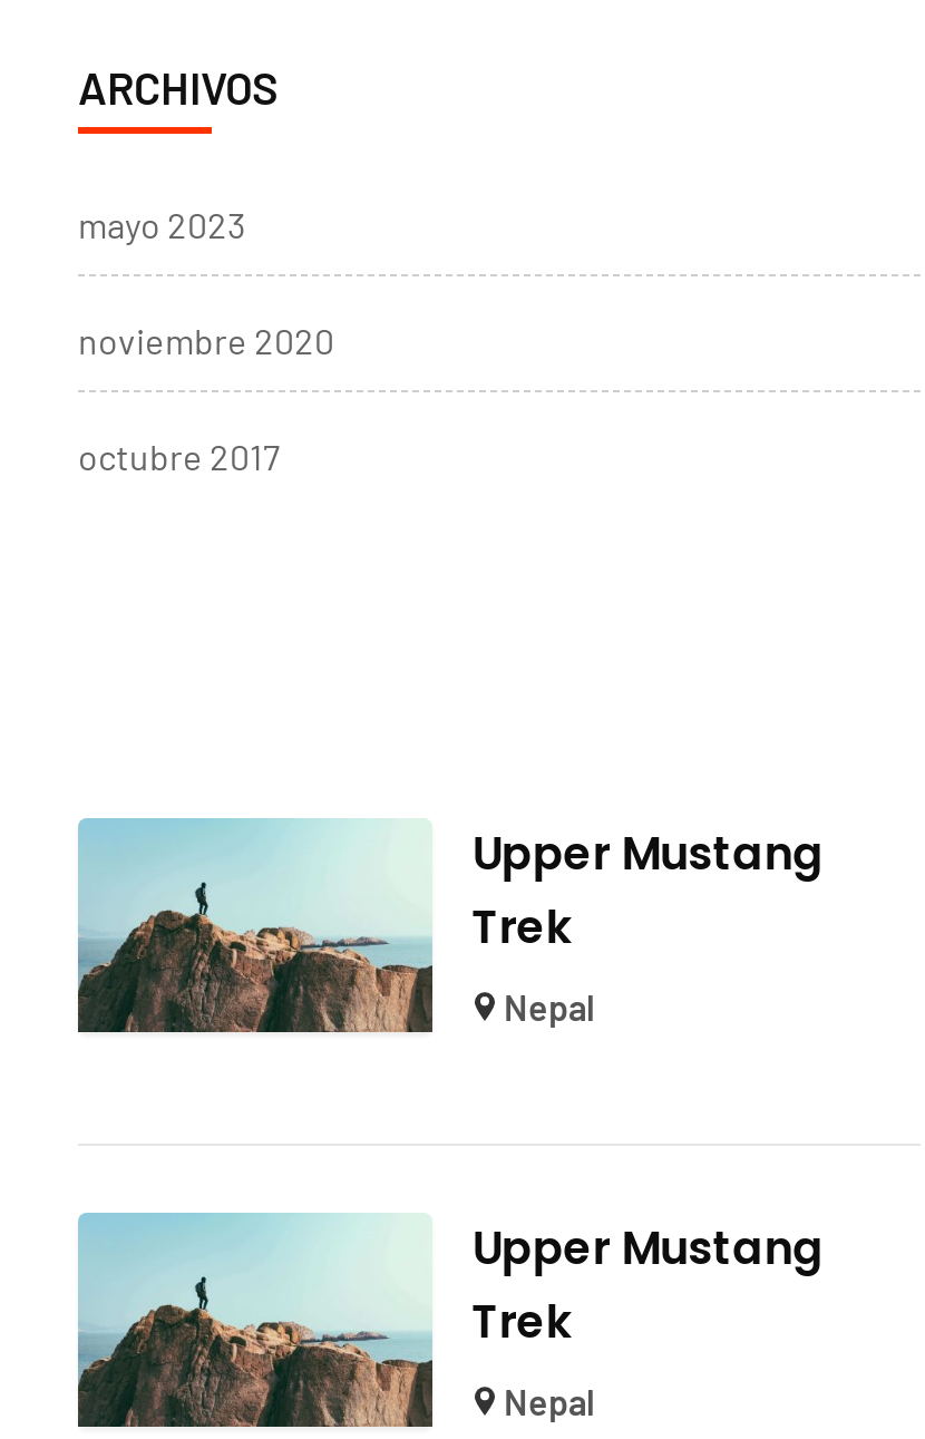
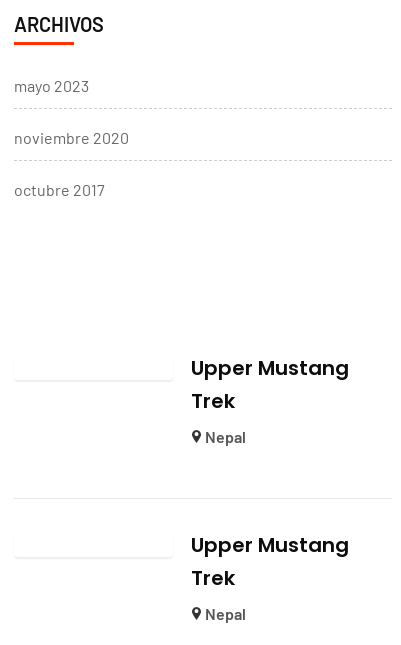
[76,816,435,1034] [image] -> none
[76,1210,435,1429] [image] -> none

